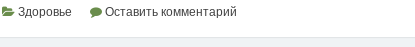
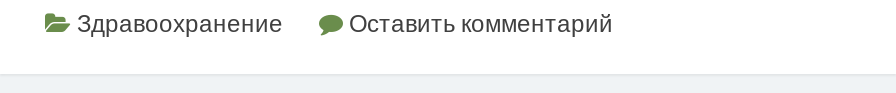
[17,5,71,19] Здоровье -> [77,10,283,38] Здравоохранение

